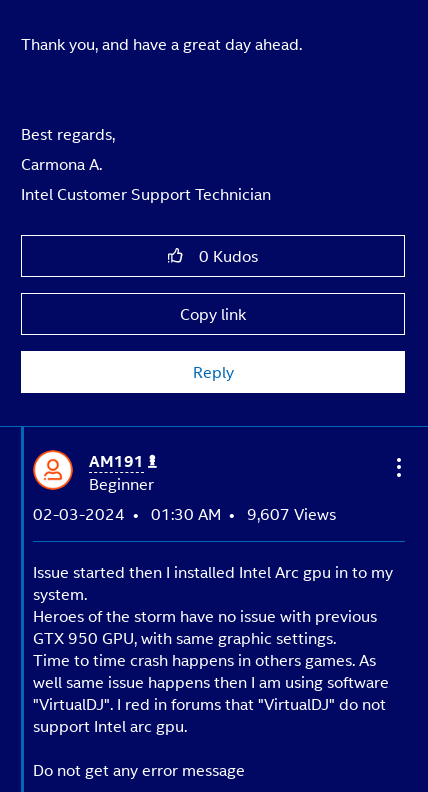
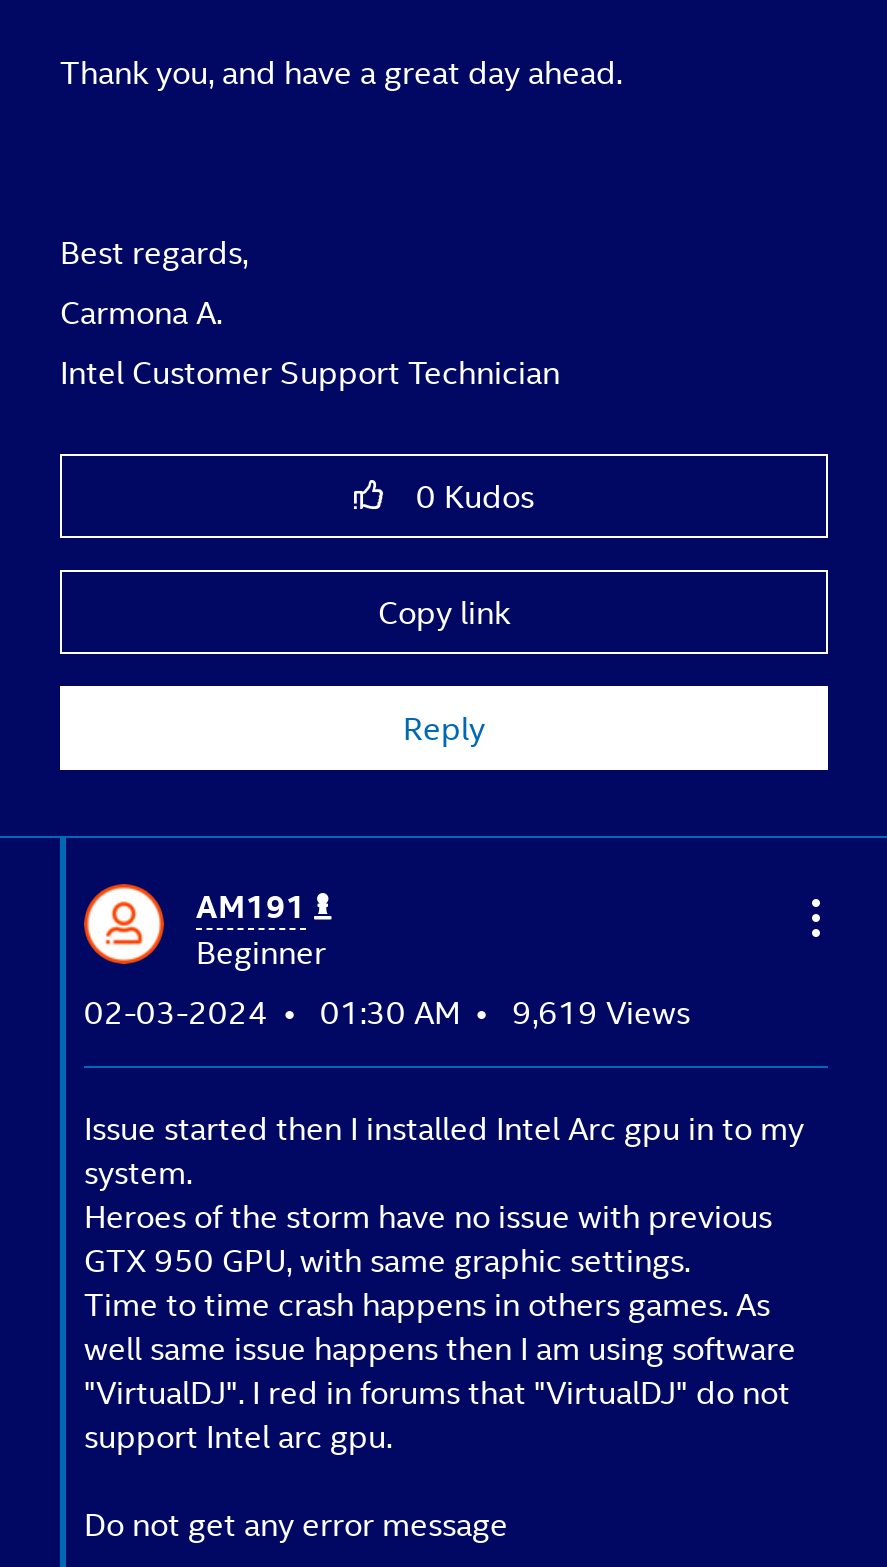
[33,501,336,524] 02-03-2024 01:30 AM 9,607 Views -> [84,987,690,1033] 02-03-2024 01:30 AM 9,619 Views

